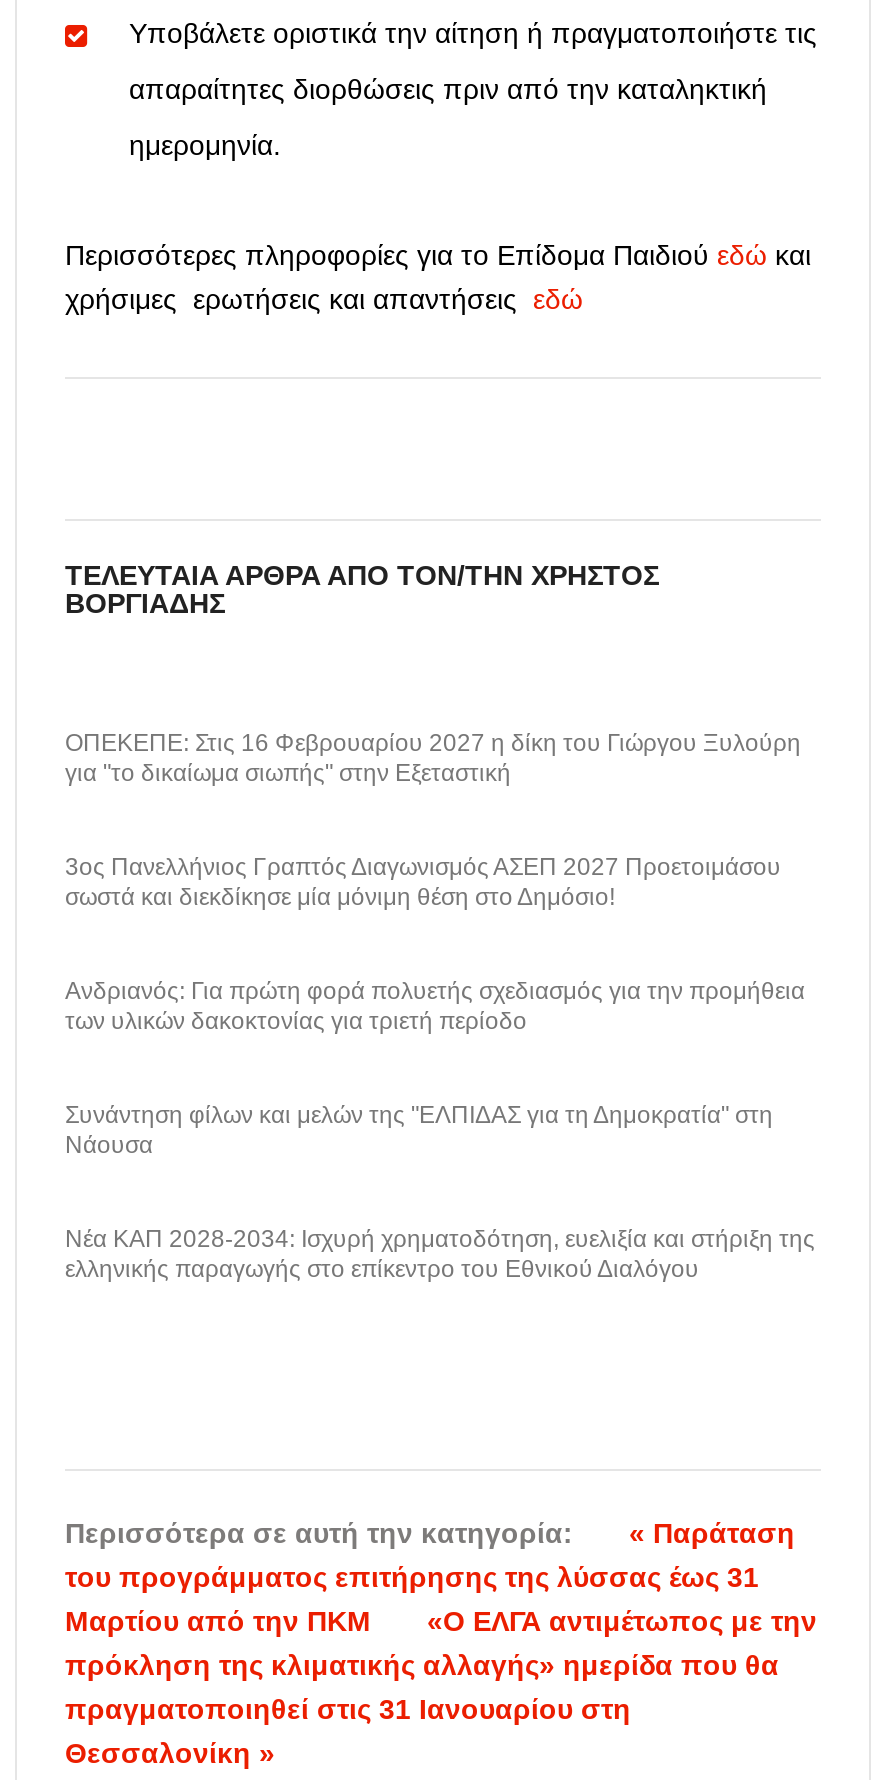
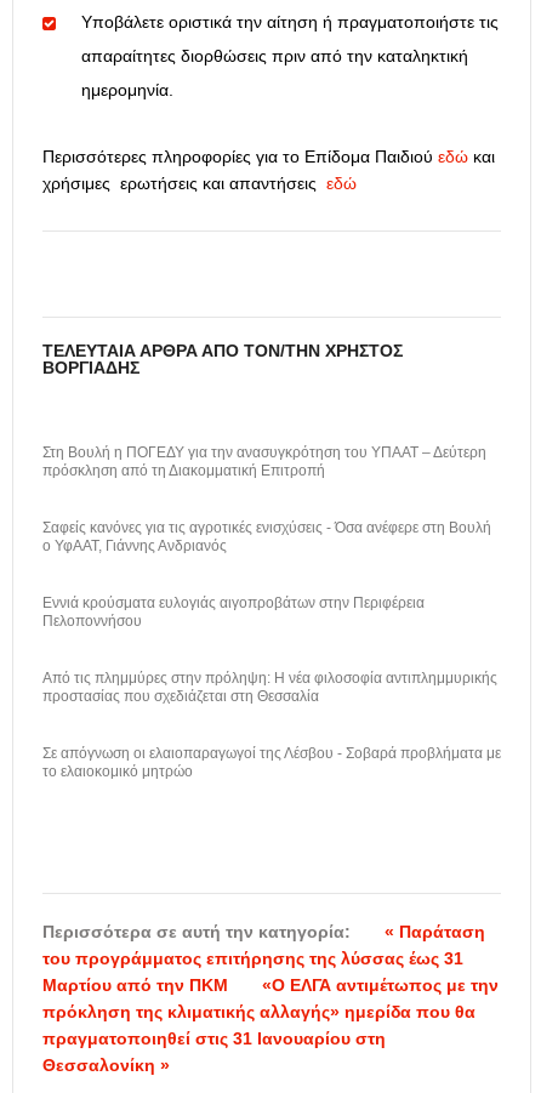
[65,728,801,786] ΟΠΕΚΕΠΕ: Στις 16 Φεβρουαρίου 2027 η δίκη του Γιώργου Ξυλούρη | για "το δικαίωμα σιωπής" στην Εξεταστική -> [42,444,486,479] Στη Βουλή η ΠΟΓΕΔΥ για την ανασυγκρότηση του ΥΠΑΑΤ – Δεύτερη | πρόσκληση από τη Διακομματική Επιτροπή
[65,852,781,910] 3ος Πανελλήνιος Γραπτός Διαγωνισμός ΑΣΕΠ 2027 Προετοιμάσου | σωστά και διεκδίκησε μία μόνιμη θέση στο Δημόσιο! -> [42,519,491,554] Σαφείς κανόνες για τις αγροτικές ενισχύσεις - Όσα ανέφερε στη Βουλή | ο ΥφΑΑΤ, Γιάννης Ανδριανός
[65,976,805,1034] Ανδριανός: Για πρώτη φορά πολυετής σχεδιασμός για την προμήθεια | των υλικών δακοκτονίας για τριετή περίοδο -> [42,594,425,629] Εννιά κρούσματα ευλογιάς αιγοπροβάτων στην Περιφέρεια | Πελοποννήσου
[65,1100,773,1158] Συνάντηση φίλων και μελών της "ΕΛΠΙΔΑΣ για τη Δημοκρατία" στη | Νάουσα -> [42,669,497,704] Από τις πλημμύρες στην πρόληψη: Η νέα φιλοσοφία αντιπλημμυρικής | προστασίας που σχεδιάζεται στη Θεσσαλία
[65,1224,815,1282] Νέα ΚΑΠ 2028-2034: Ισχυρή χρηματοδότηση, ευελιξία και στήριξη της | ελληνικής παραγωγής στο επίκεντρο του Εθνικού Διαλόγου -> [42,744,501,780] Σε απόγνωση οι ελαιοπαραγωγοί της Λέσβου - Σοβαρά προβλήματα με | το ελαιοκομικό μητρώο

